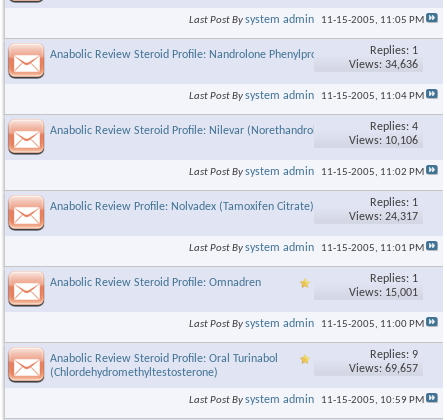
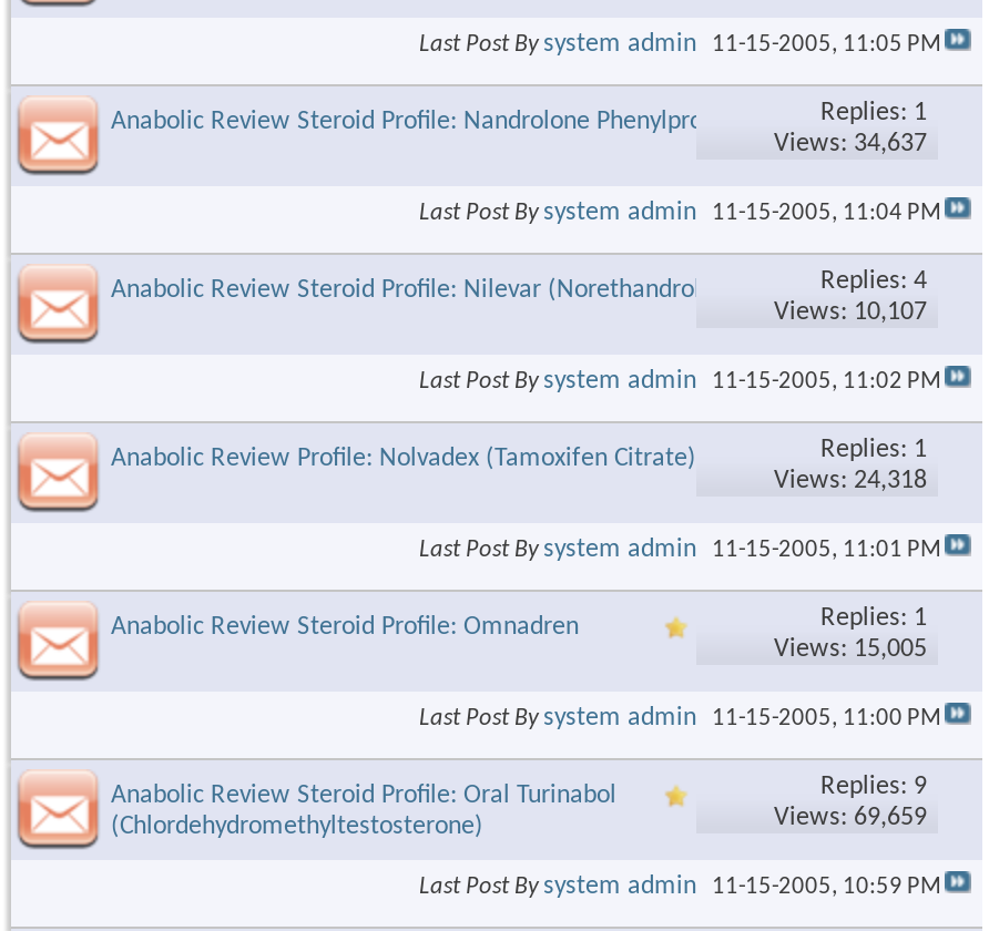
[349,59,418,71] Views: 34,636 -> [774,131,927,157] Views: 34,637
[349,135,418,147] Views: 10,106 -> [774,299,927,326] Views: 10,107
[349,211,418,223] Views: 24,317 -> [774,468,927,494] Views: 24,318
[349,287,418,299] Views: 15,001 -> [774,636,927,663] Views: 15,005
[349,363,418,375] Views: 69,657 -> [774,805,927,831] Views: 69,659

